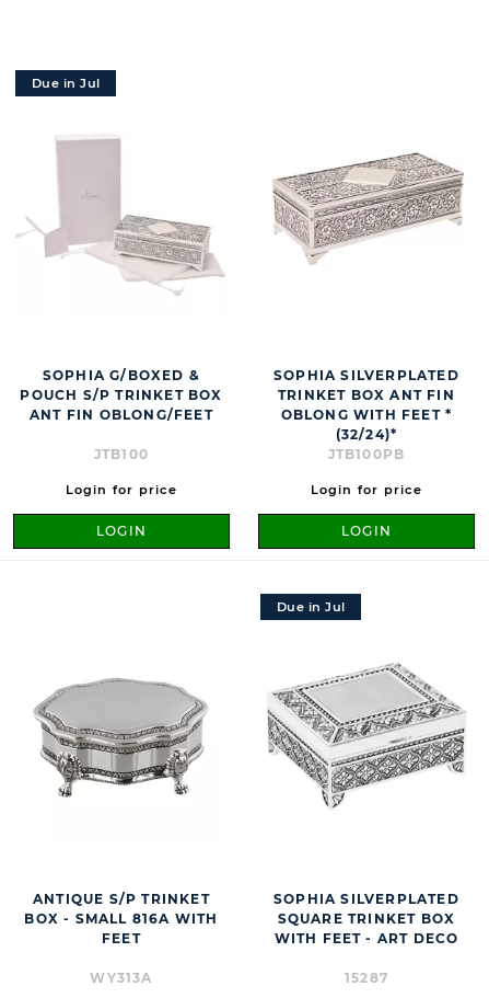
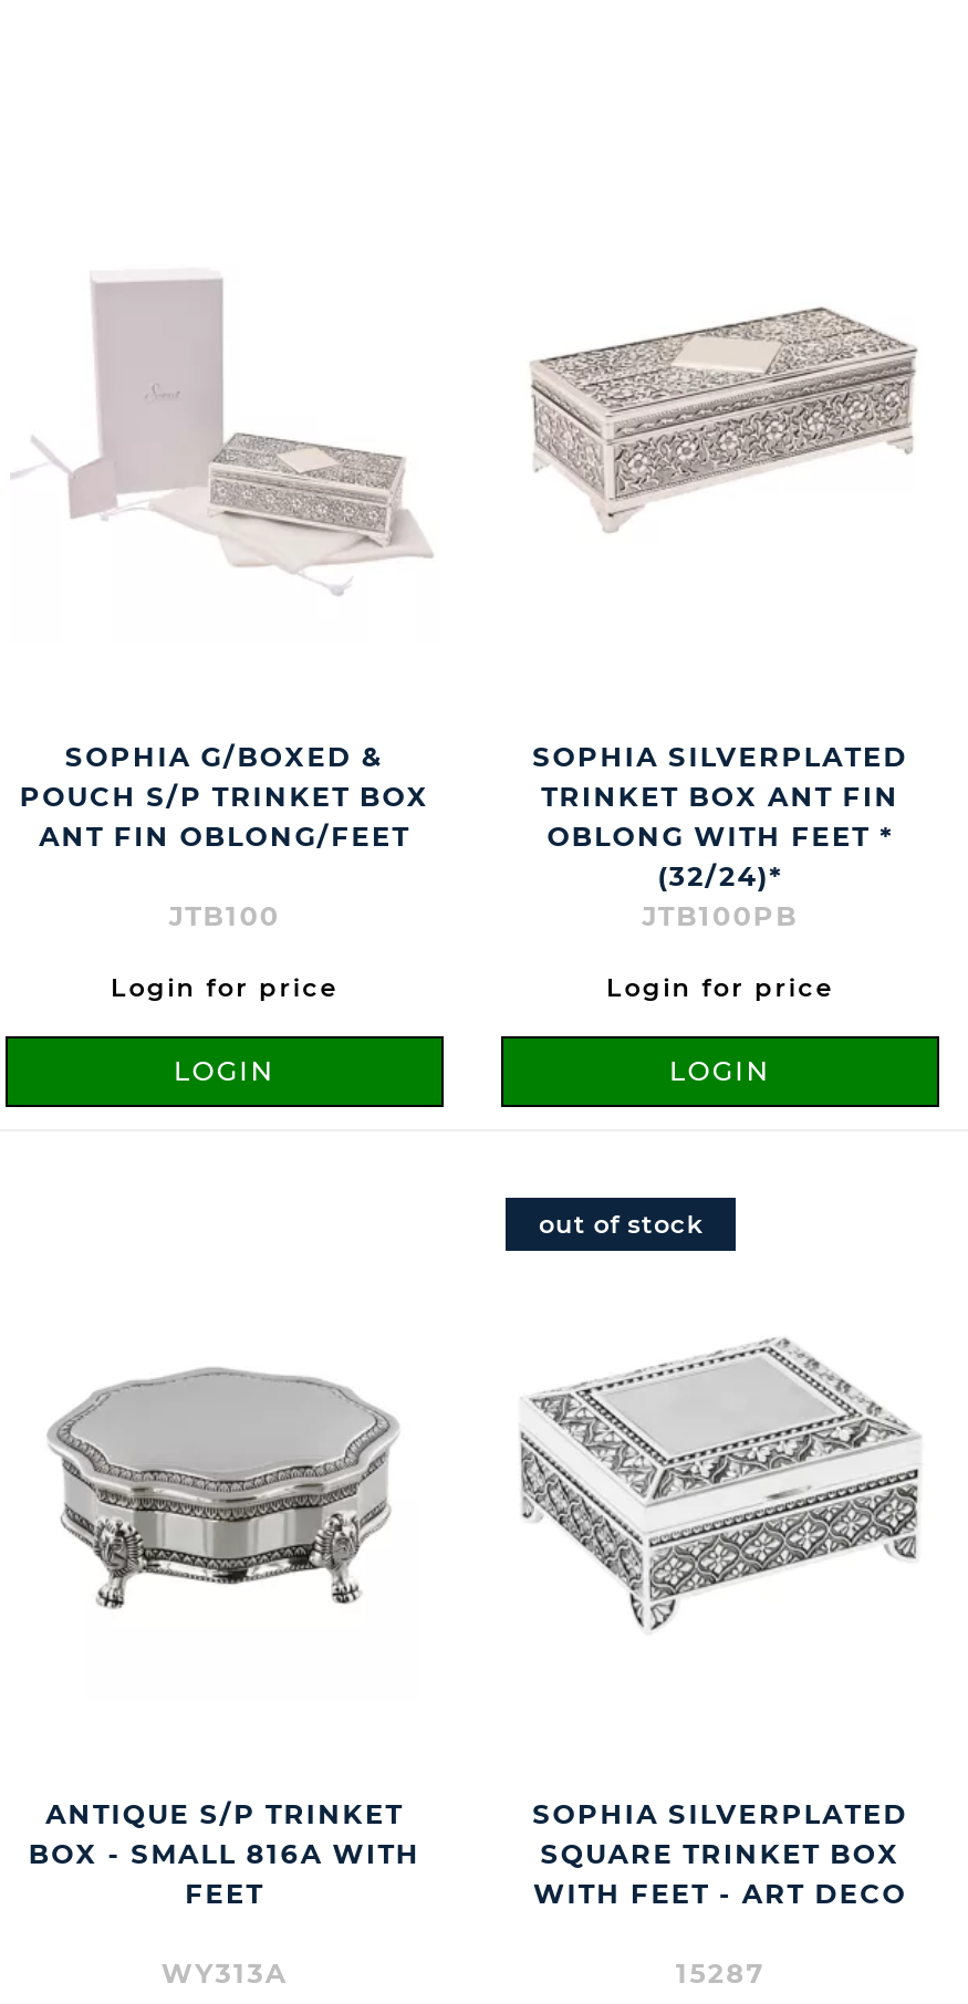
[32,76,100,91] Due in Jul -> none
[277,600,345,615] Due in Jul -> [539,1209,703,1240] out of stock

